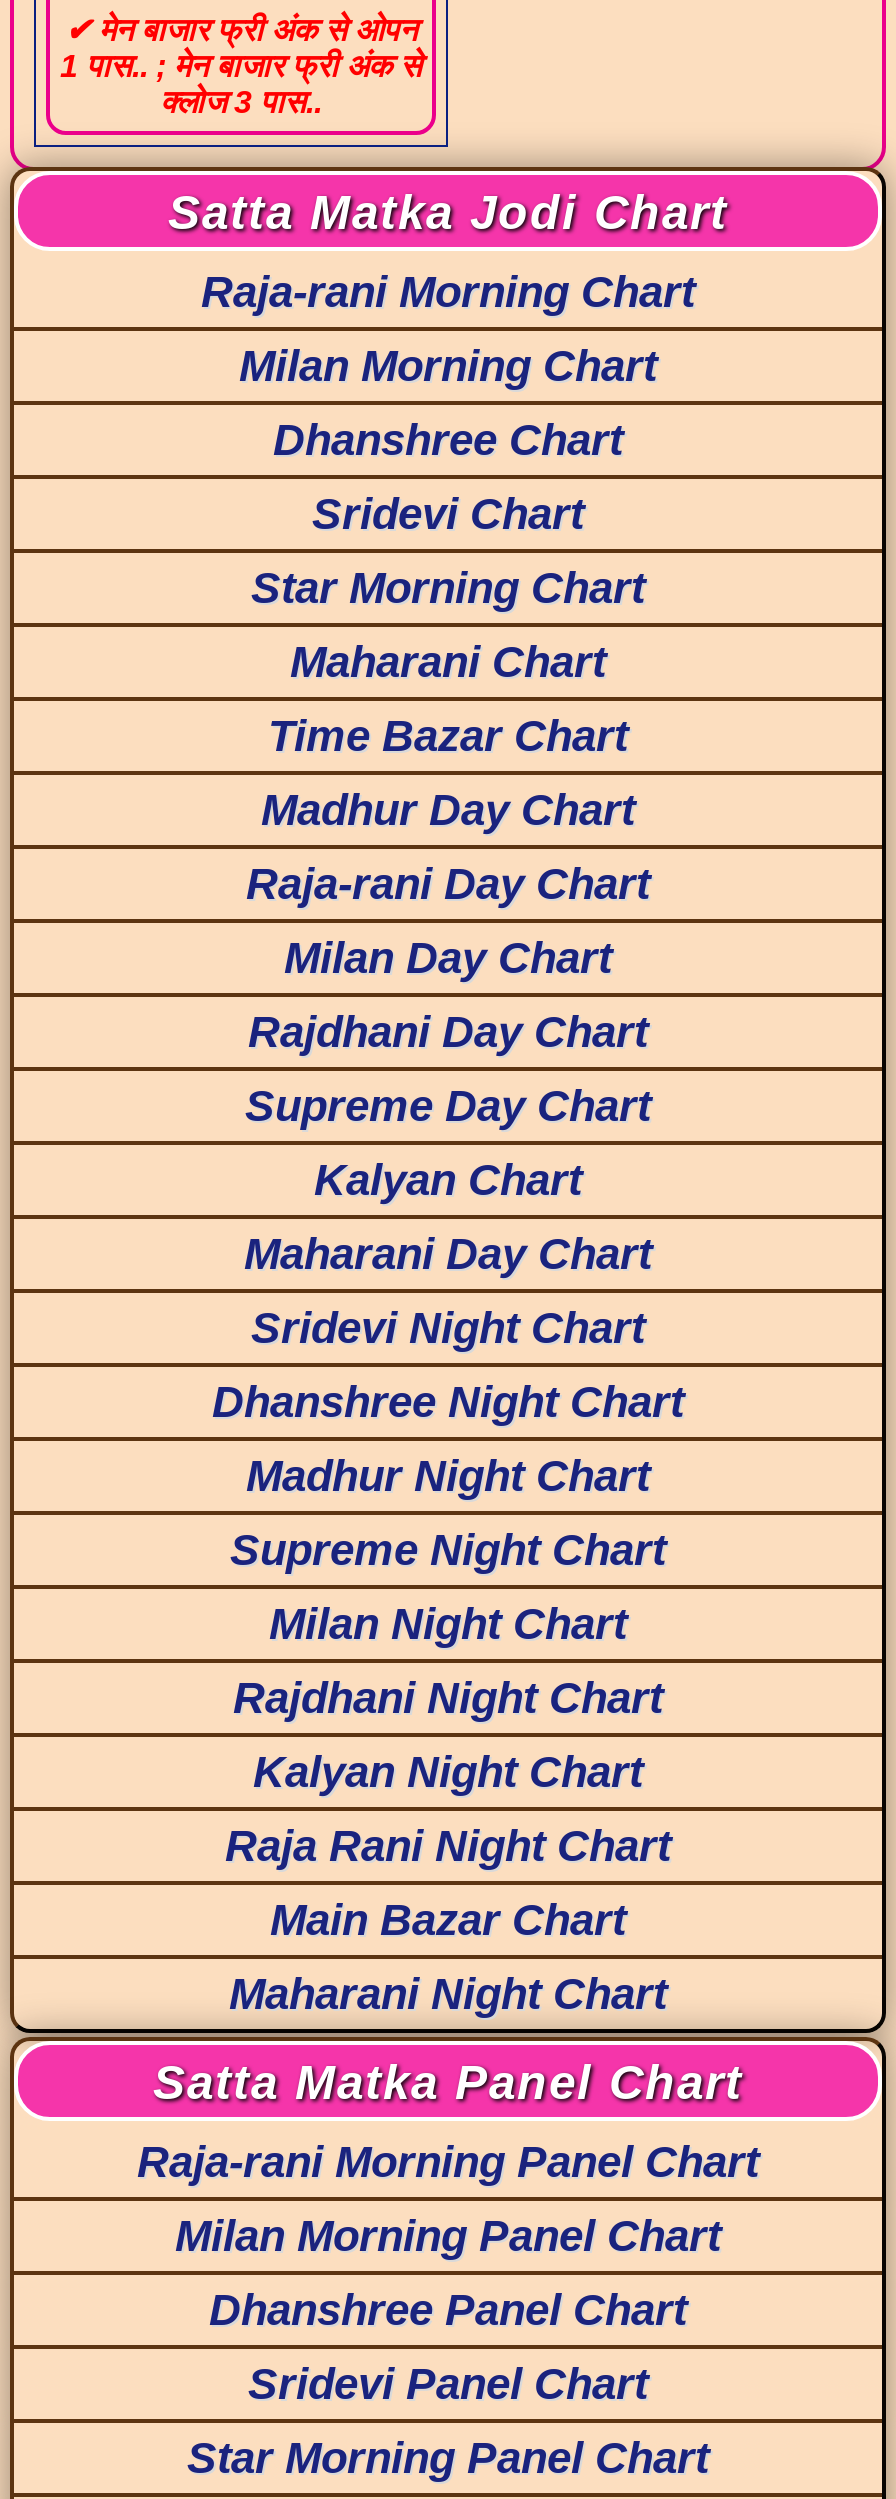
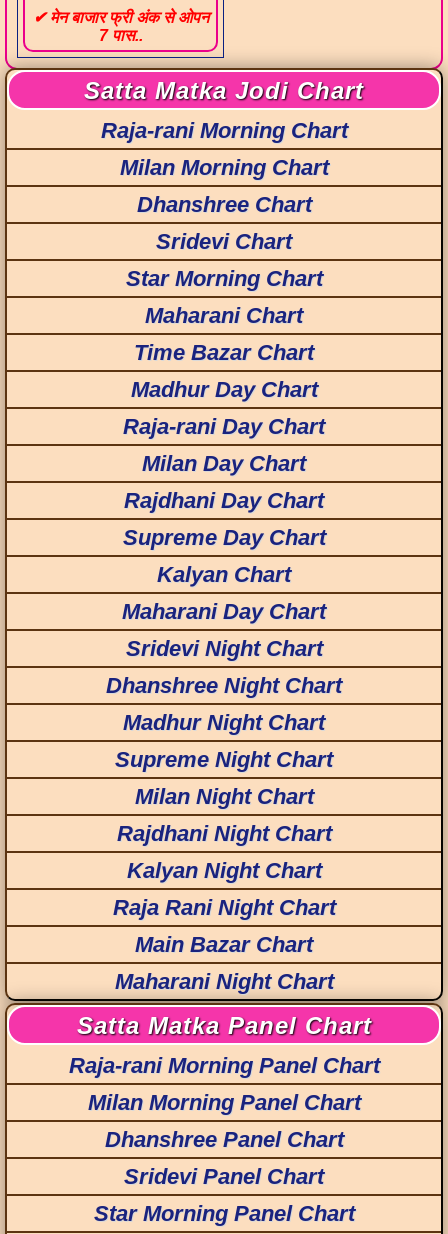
[60,49,422,119] 1 पास.. ; मेन बाजार फ्री अंक से | क्लोज 3 पास.. -> [98,27,142,44] 7 पास..

